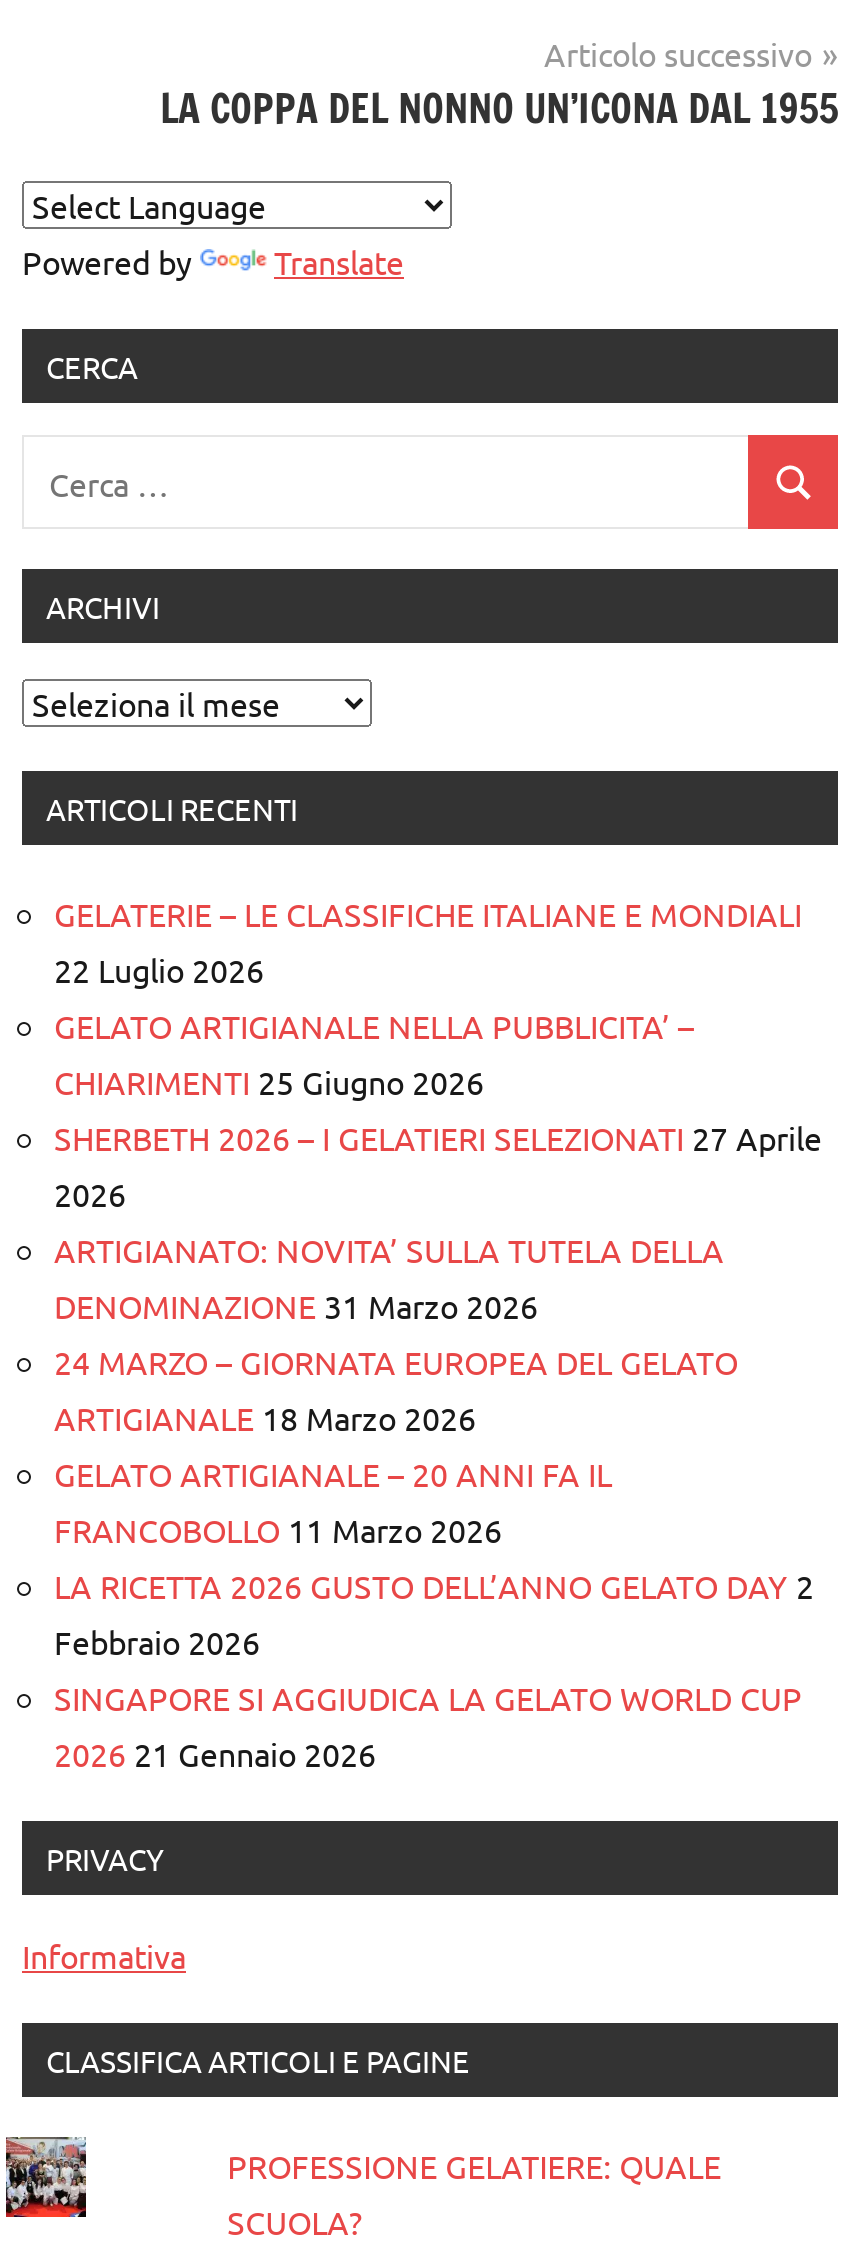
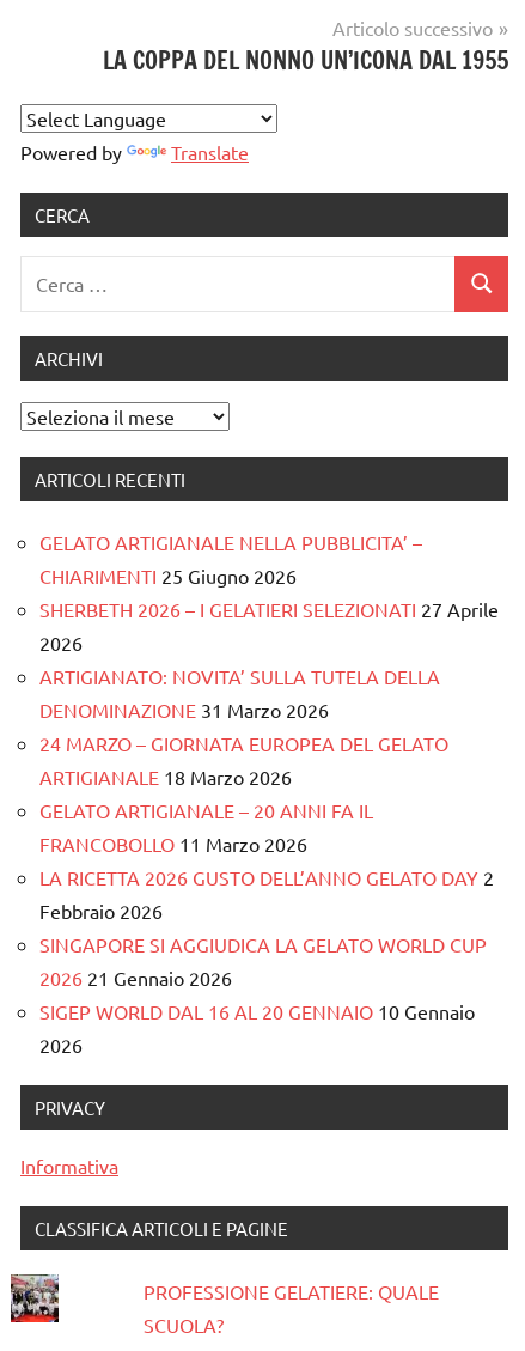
[54,893,802,989] GELATERIE – LE CLASSIFICHE ITALIANE E MONDIALI | 22 Luglio 2026 -> none
moved [54,1005,822,1773] -> [39,530,499,989]: GELATO ARTIGIANALE NELLA PUBBLICITA’ – | CHIARIMENTI 25 Giugno 2026 | SHERBETH 2026 – I GELATIERI SELEZIONATI 27 Aprile | ... | SINGAPORE SI AGGIUDICA LA GELATO WORLD CUP | 2026 21 Gennaio 2026
none -> [39,999,475,1056] SIGEP WORLD DAL 16 AL 20 GENNAIO 10 Gennaio | 2026

